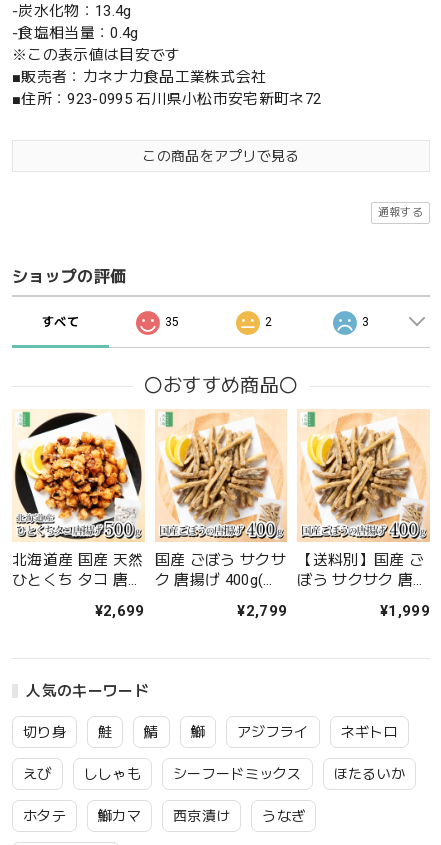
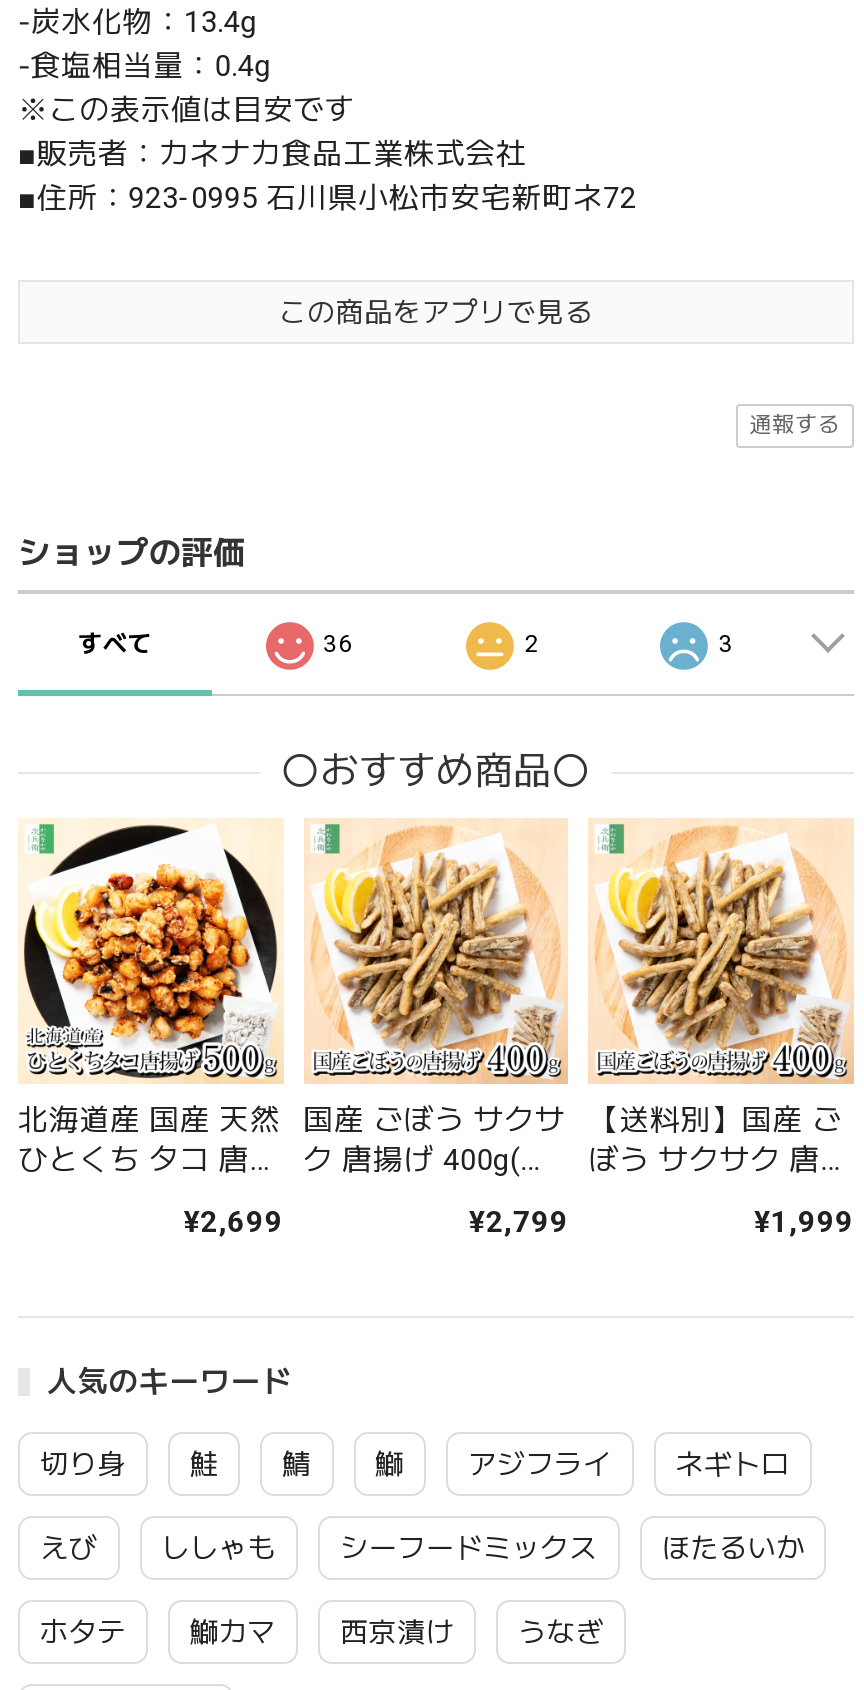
[165,315,179,329] 35 -> [323,631,353,659] 36

